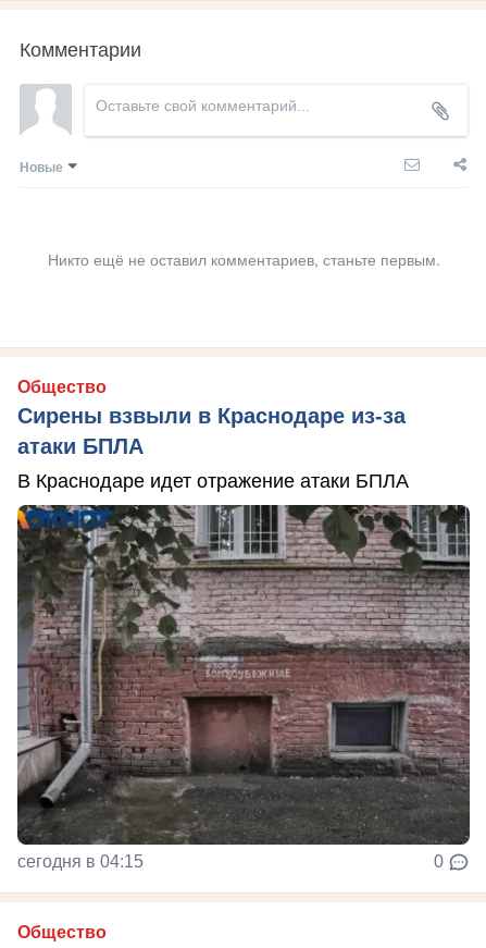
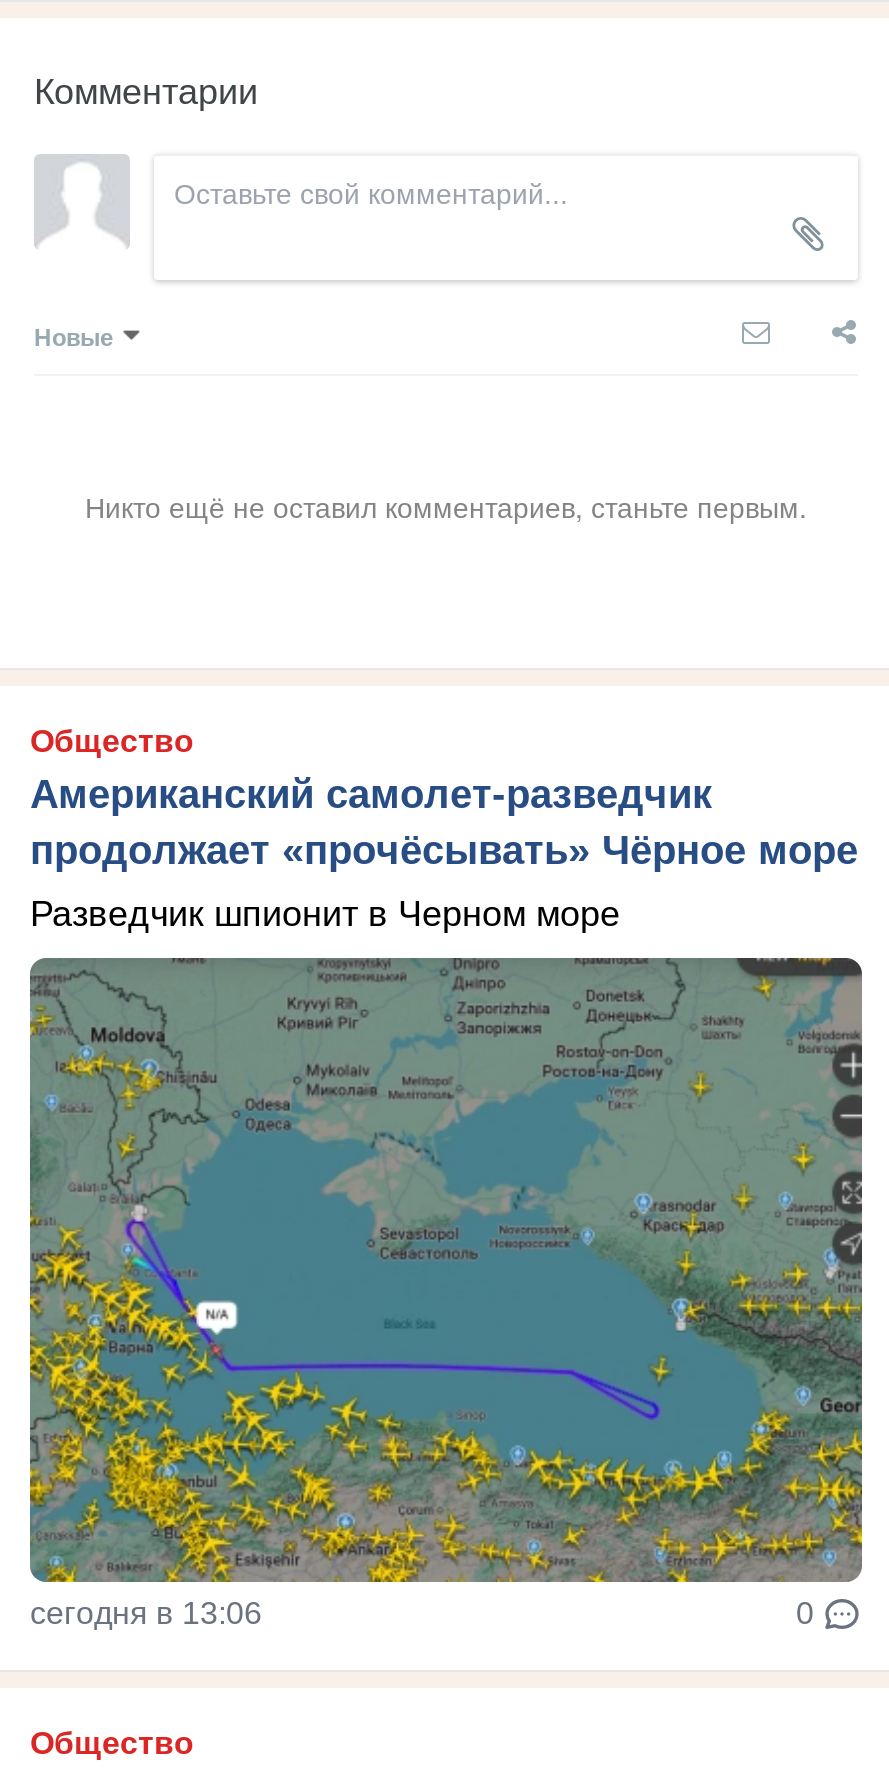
[17,404,406,459] Сирены взвыли в Краснодаре из-за | атаки БПЛА -> [30,773,858,873] Американский самолет-разведчик | продолжает «прочёсывать» Чёрное море
[17,471,409,493] В Краснодаре идет отражение атаки БПЛА -> [30,895,620,935] Разведчик шпионит в Черном море
[16,504,471,871] [image] | сегодня в 04:15 -> [28,956,864,1631] [image] | сегодня в 13:06

